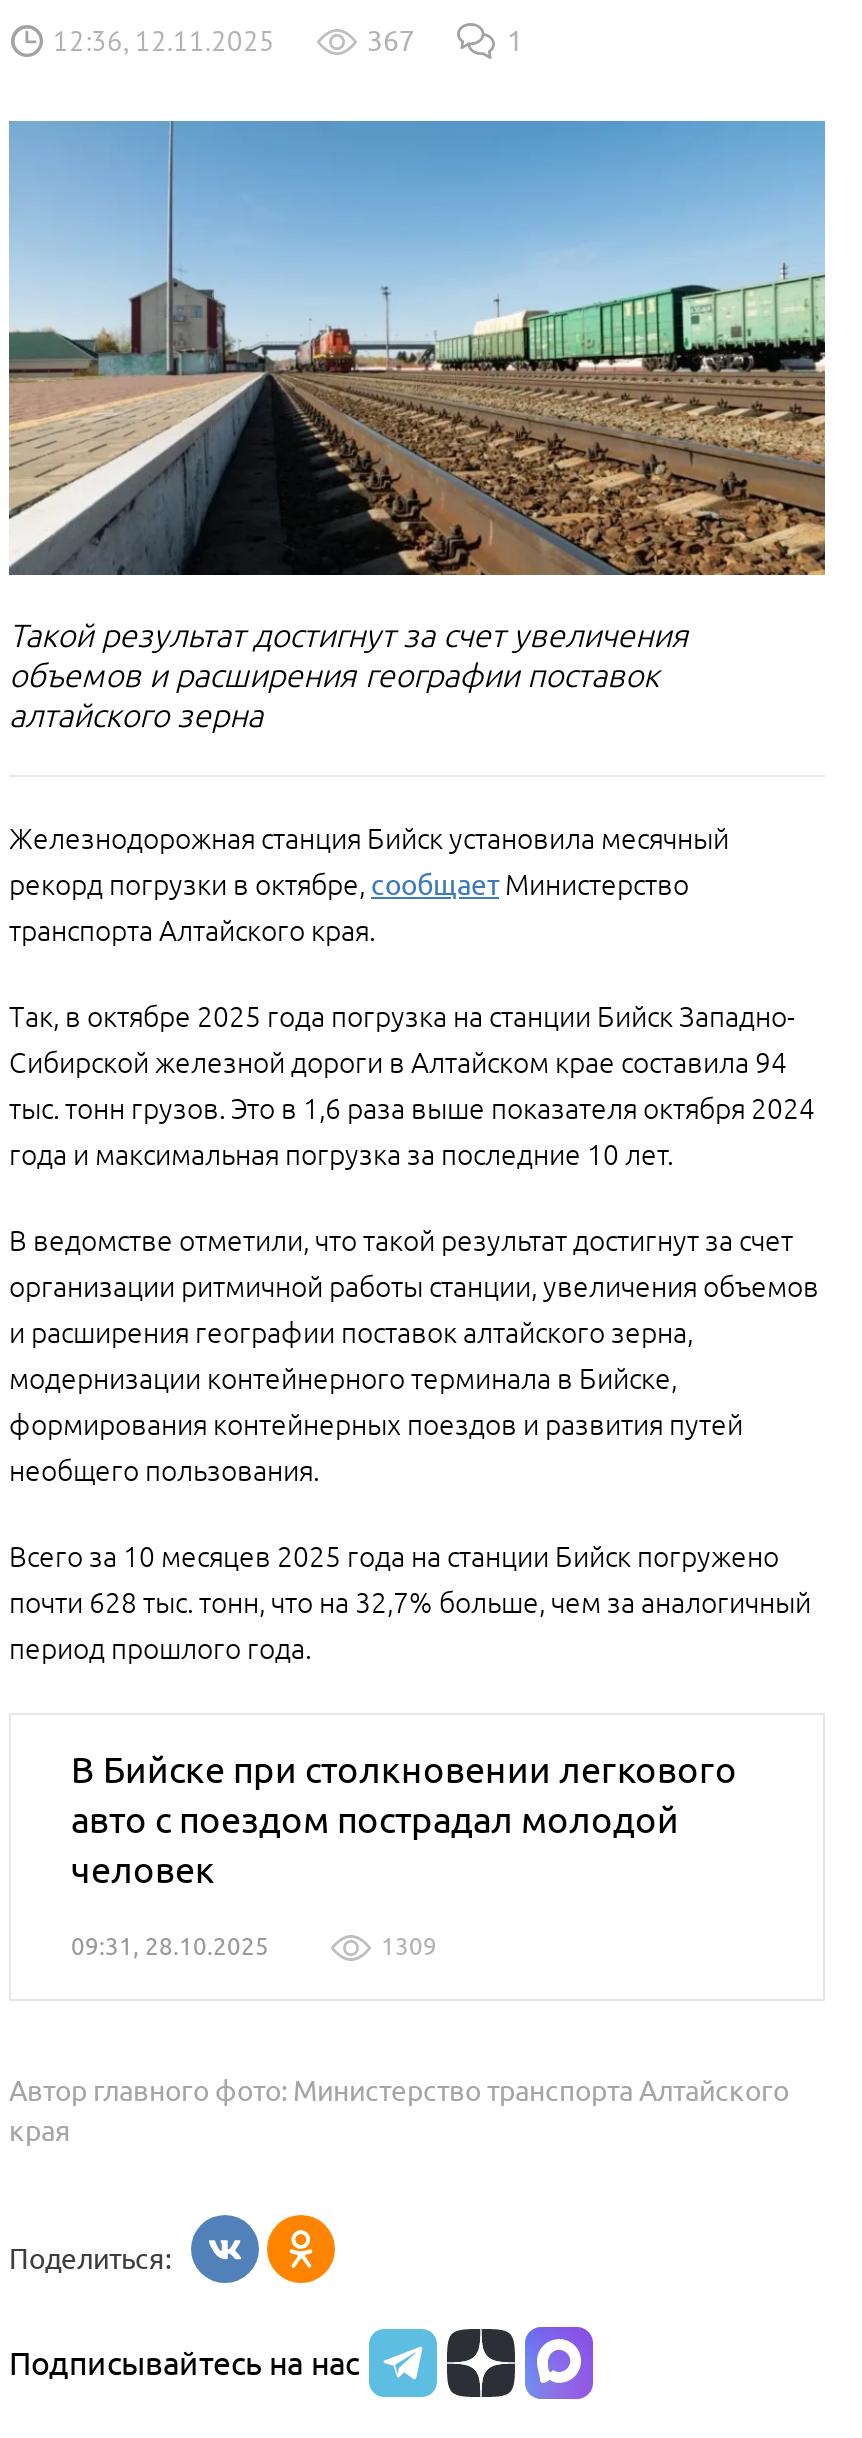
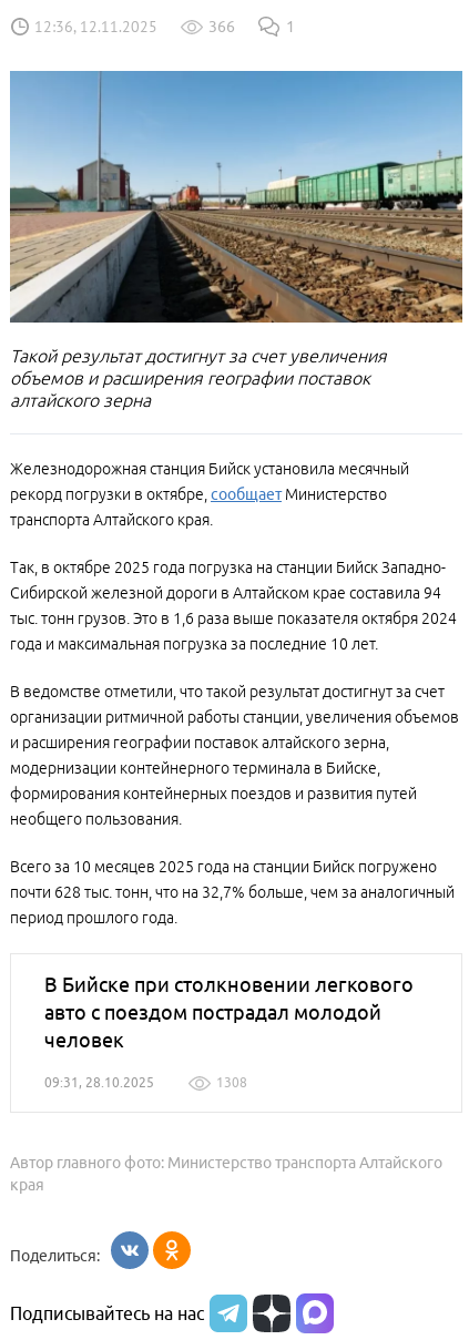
[367,25,415,57] 367 -> [208,18,235,35] 366
[381,1934,437,1960] 1309 -> [216,1075,247,1090] 1308

